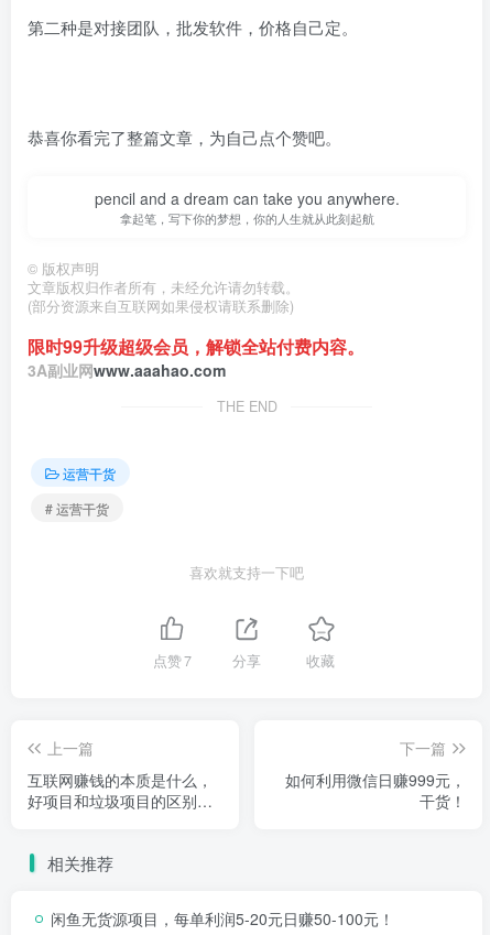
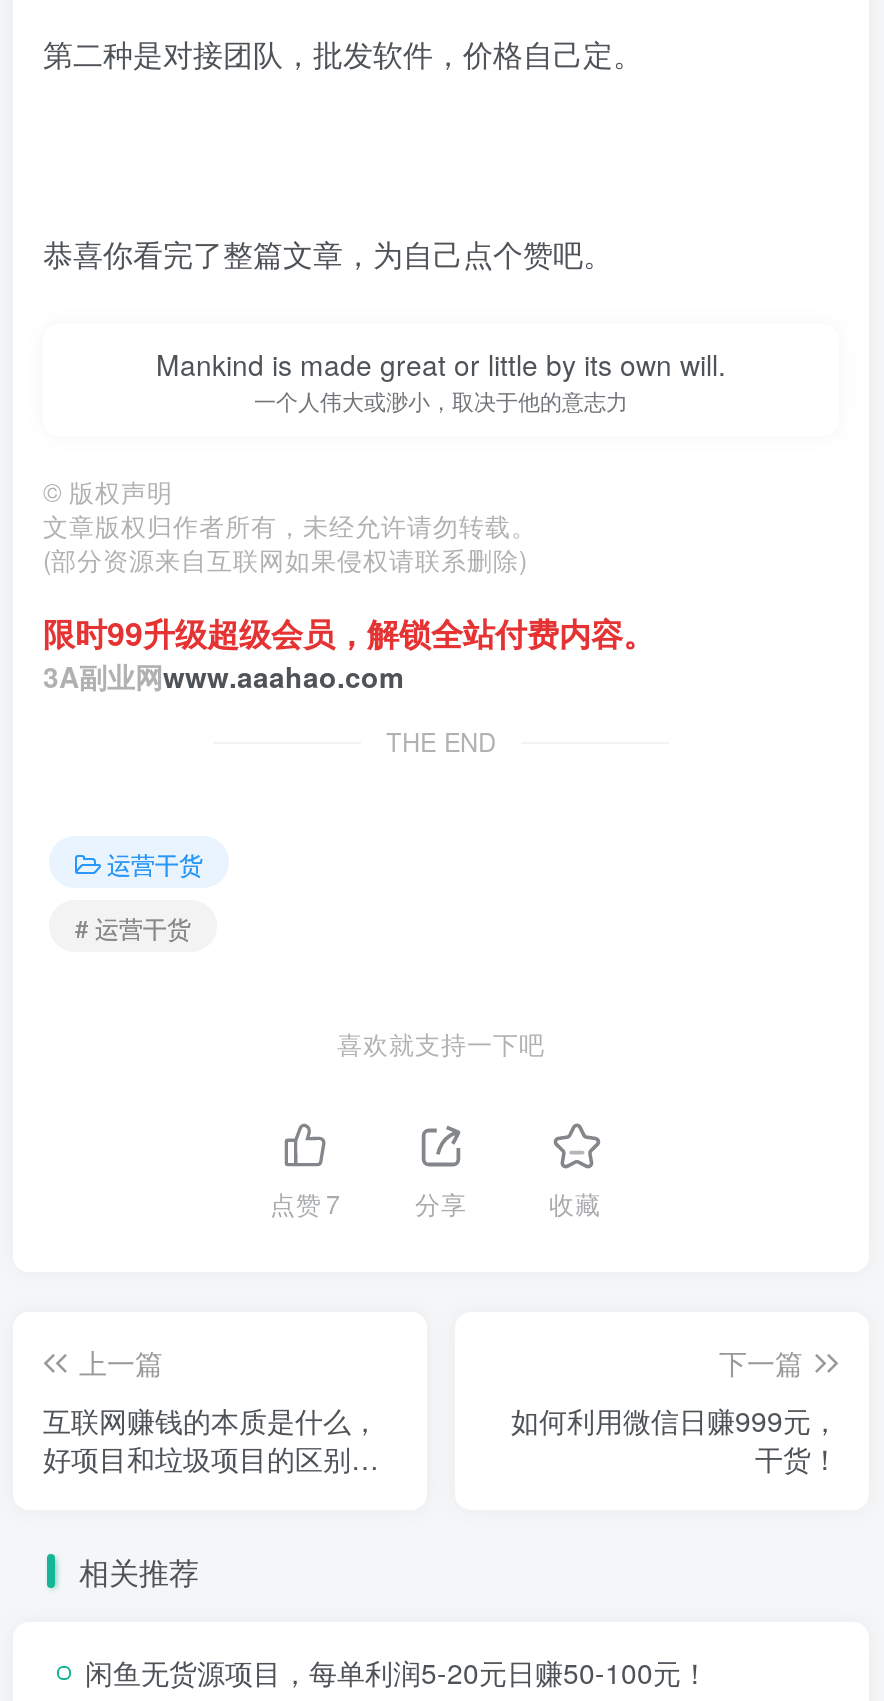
[94,187,399,227] pencil and a dream can take you anywhere. | 拿起笔，写下你的梦想，你的人生就从此刻起航 -> [156,344,726,416] Mankind is made great or little by its own will. | 一个人伟大或渺小，取决于他的意志力

